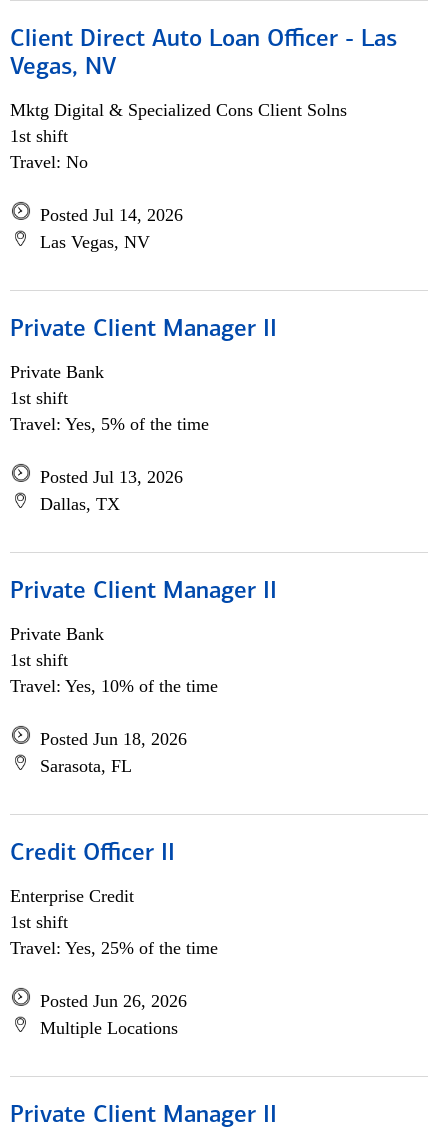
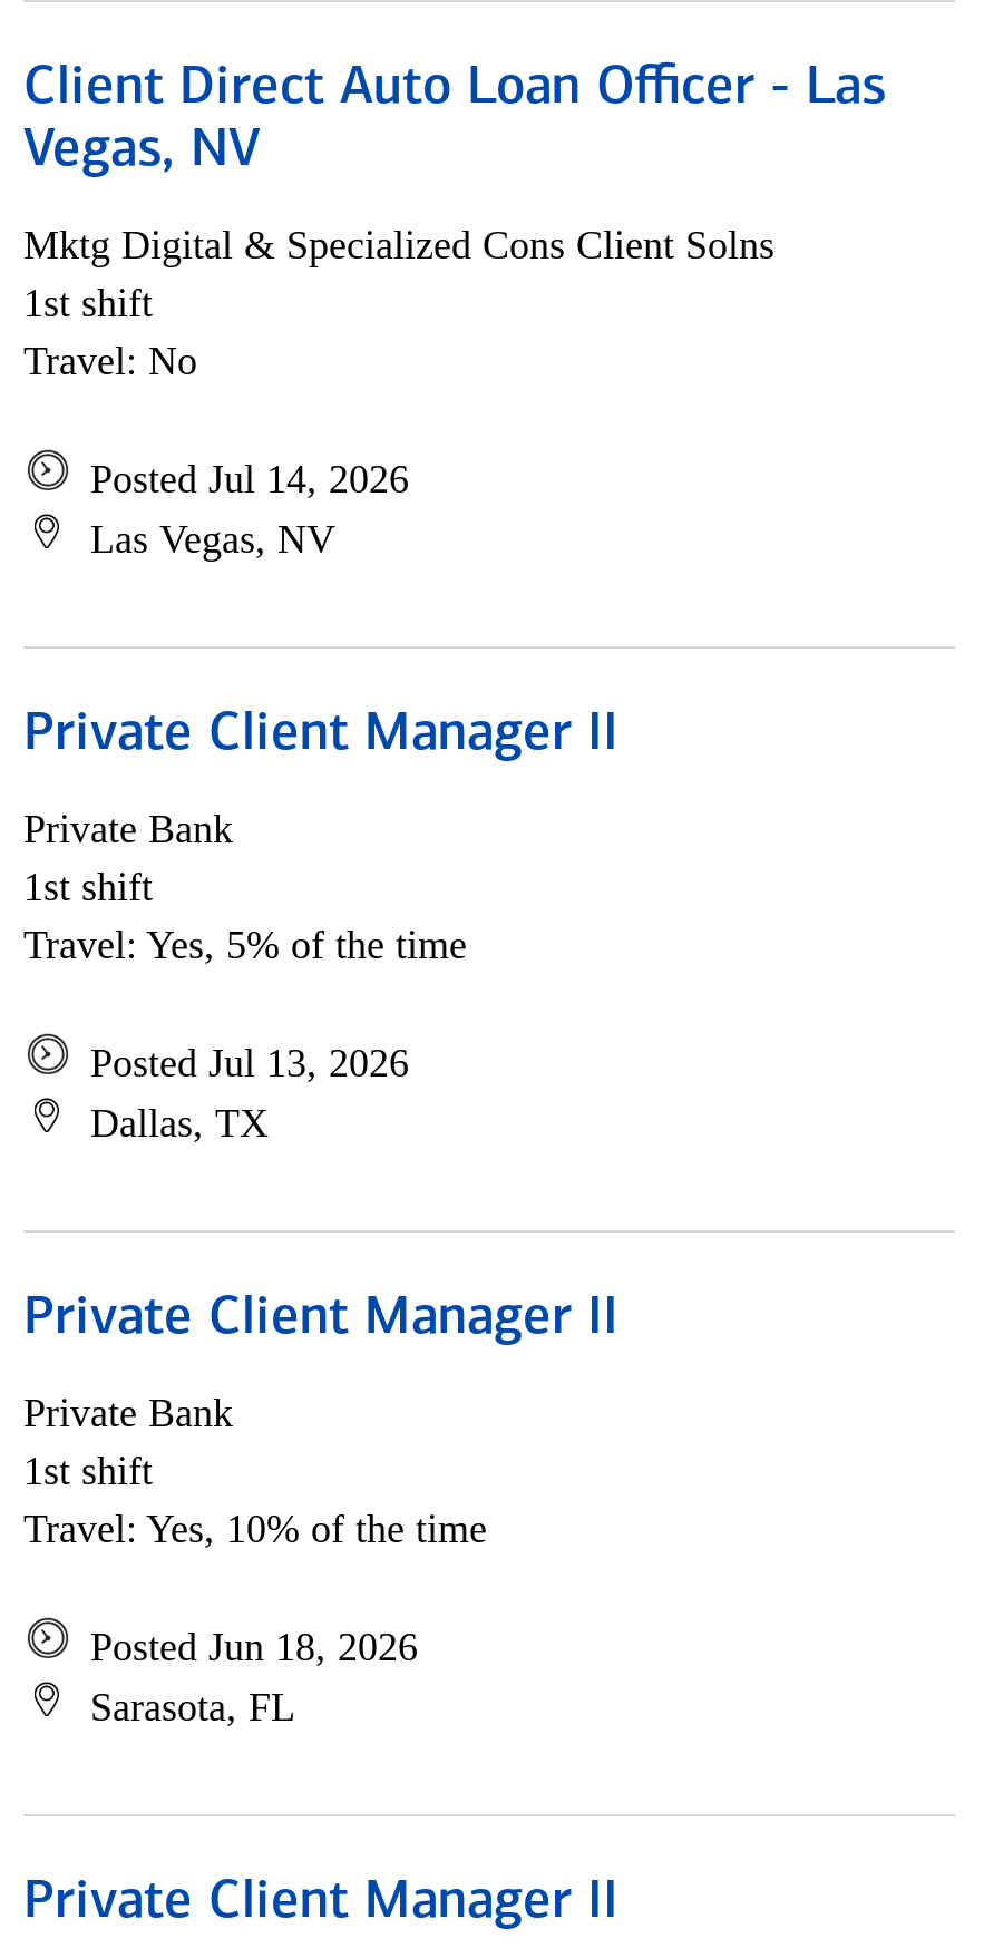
[10,842,218,1038] Credit Officer II | Enterprise Credit | 1st shift | Travel: Yes, 25% of the time | Posted Jun 26, 2026 | Multiple Locations -> none

